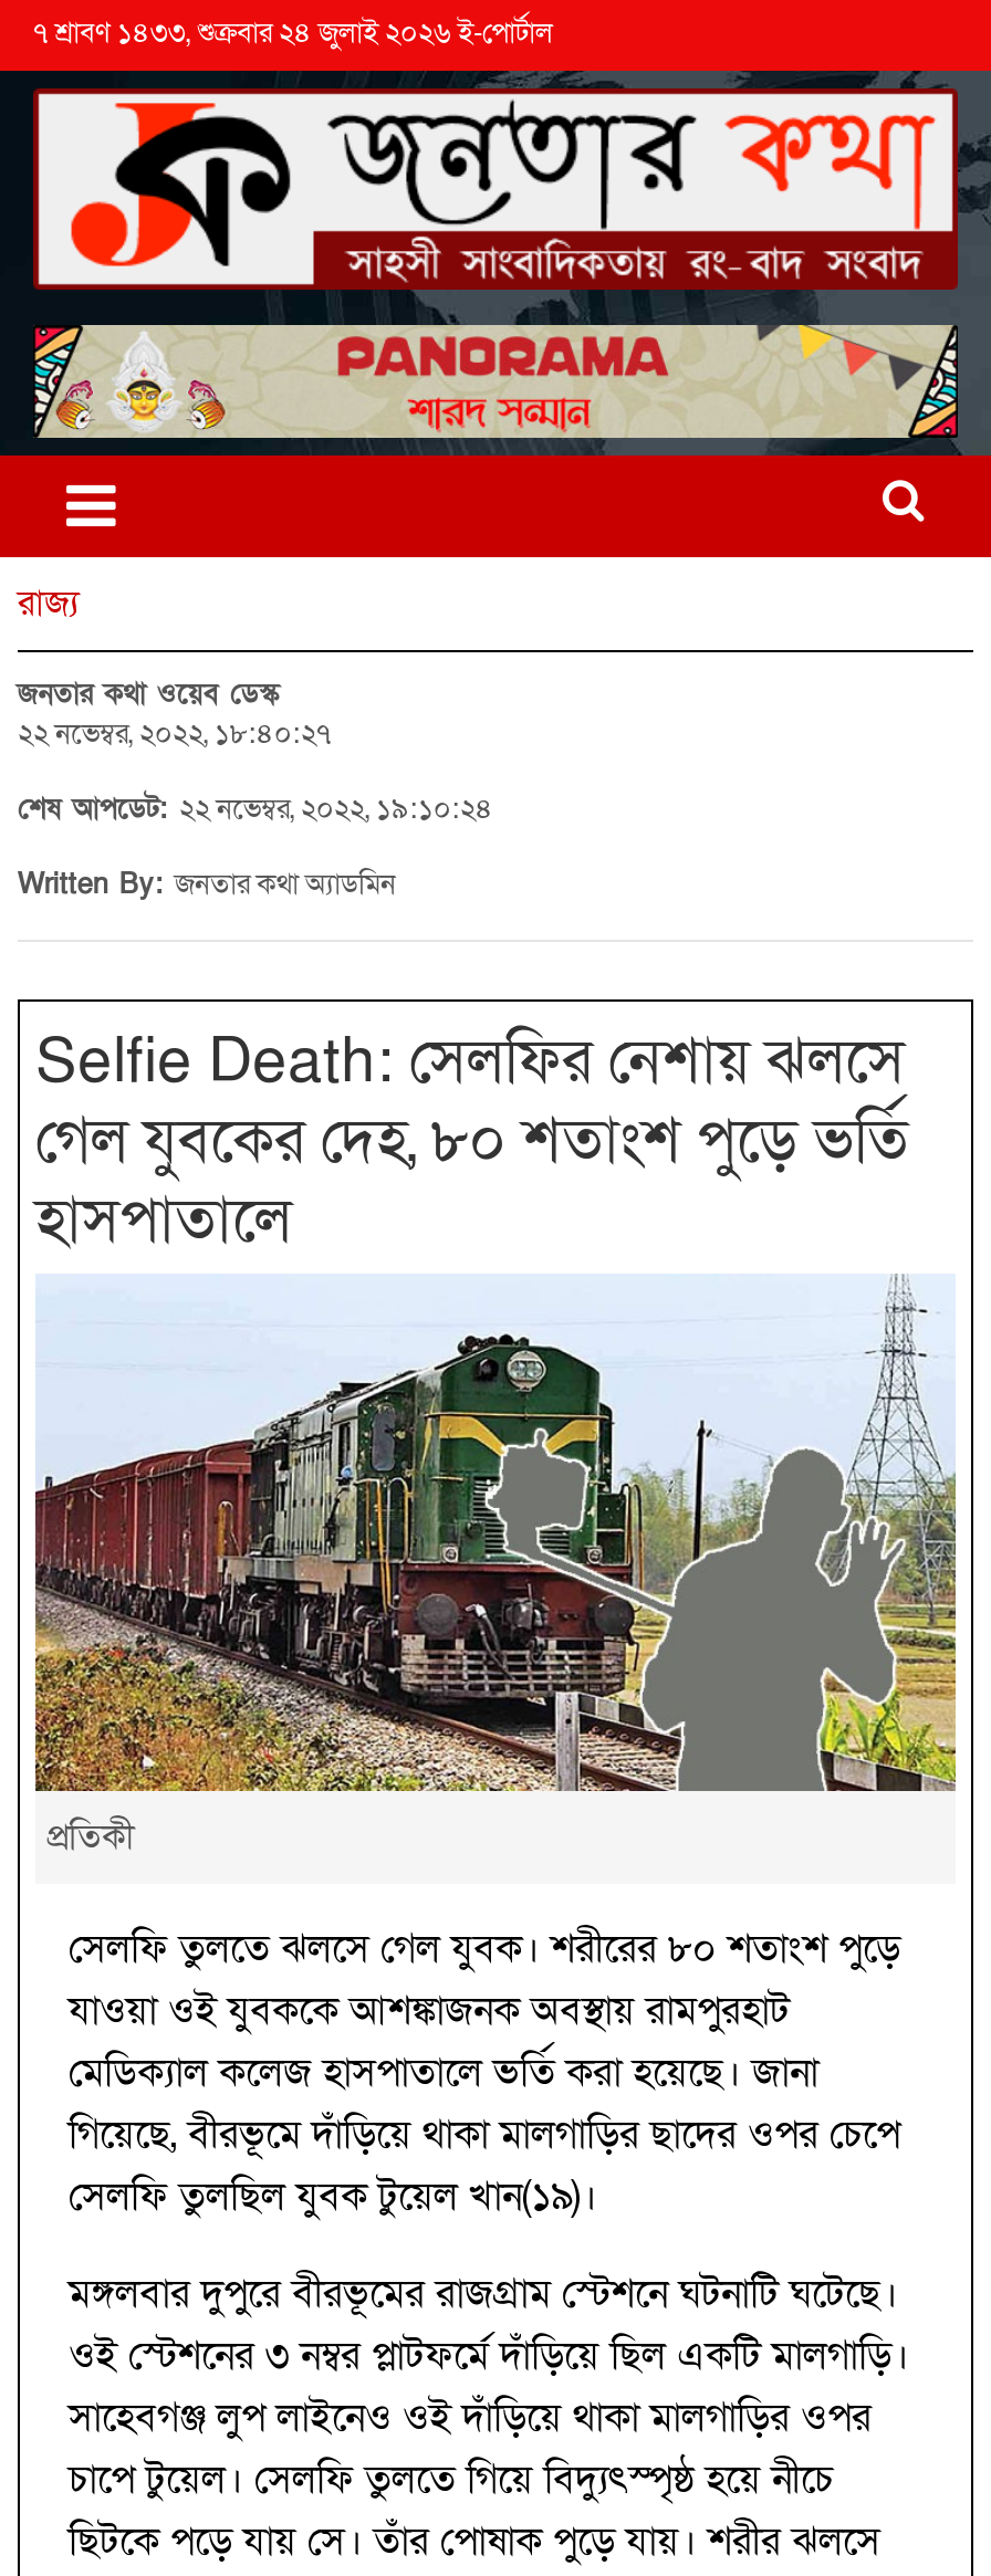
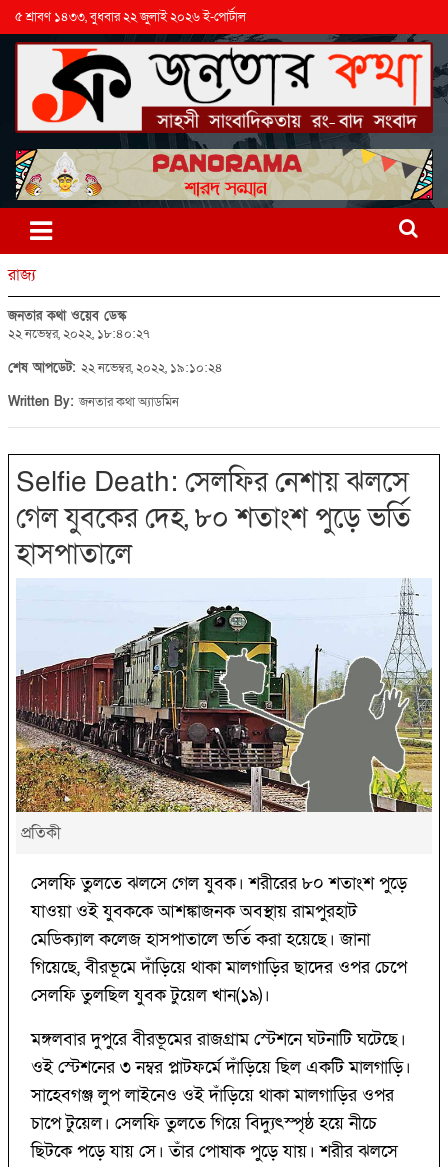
[33,13,553,53] ৭ শ্রাবণ ১৪৩৩, শুক্রবার ২৪ জুলাই ২০২৬ ই-পোর্টাল -> [15,8,246,26] ৫ শ্রাবণ ১৪৩৩, বুধবার ২২ জুলাই ২০২৬ ই-পোর্টাল

